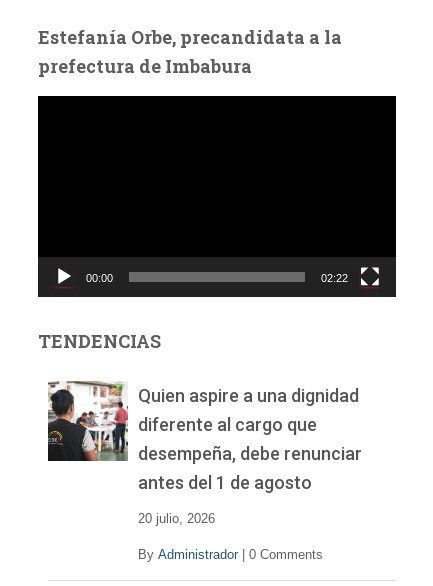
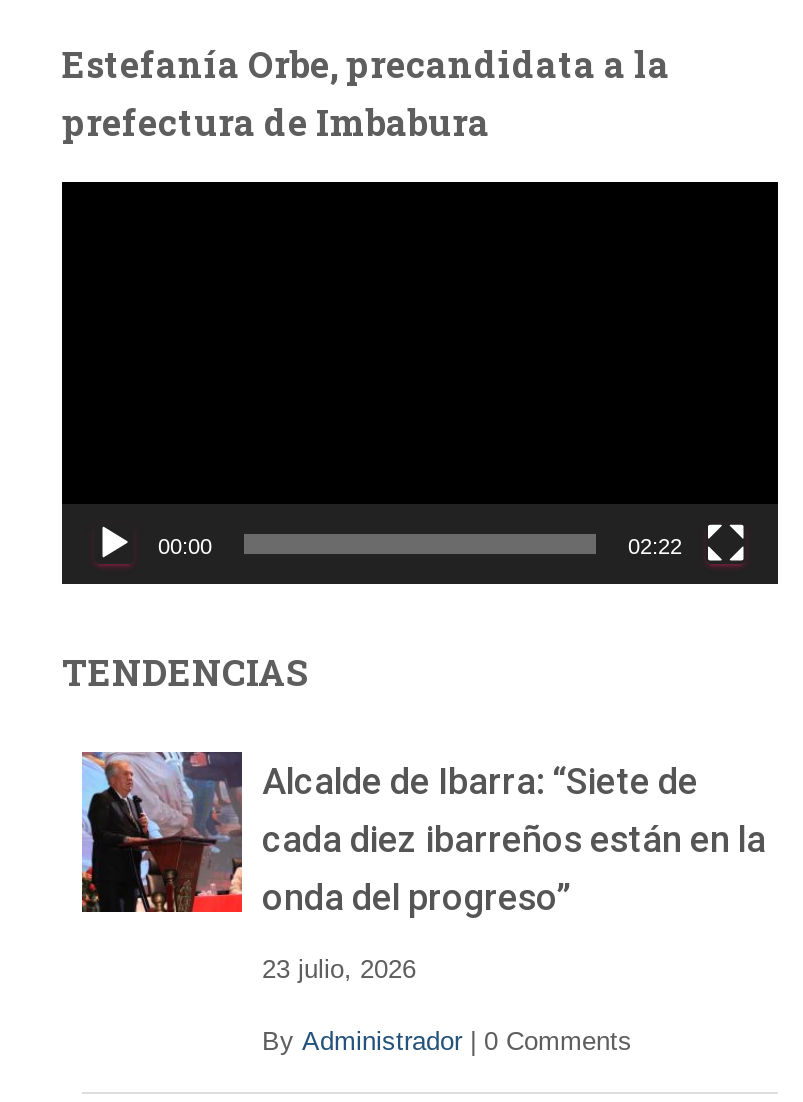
[47,381,362,493] [image] | Quien aspire a una dignidad | diferente al cargo que | desempeña, debe renunciar | antes del 1 de agosto -> [82,750,766,919] [image] | Alcalde de Ibarra: “Siete de | cada diez ibarreños están en la | onda del progreso”
[138,511,215,526] 20 julio, 2026 -> [262,955,416,985] 23 julio, 2026

